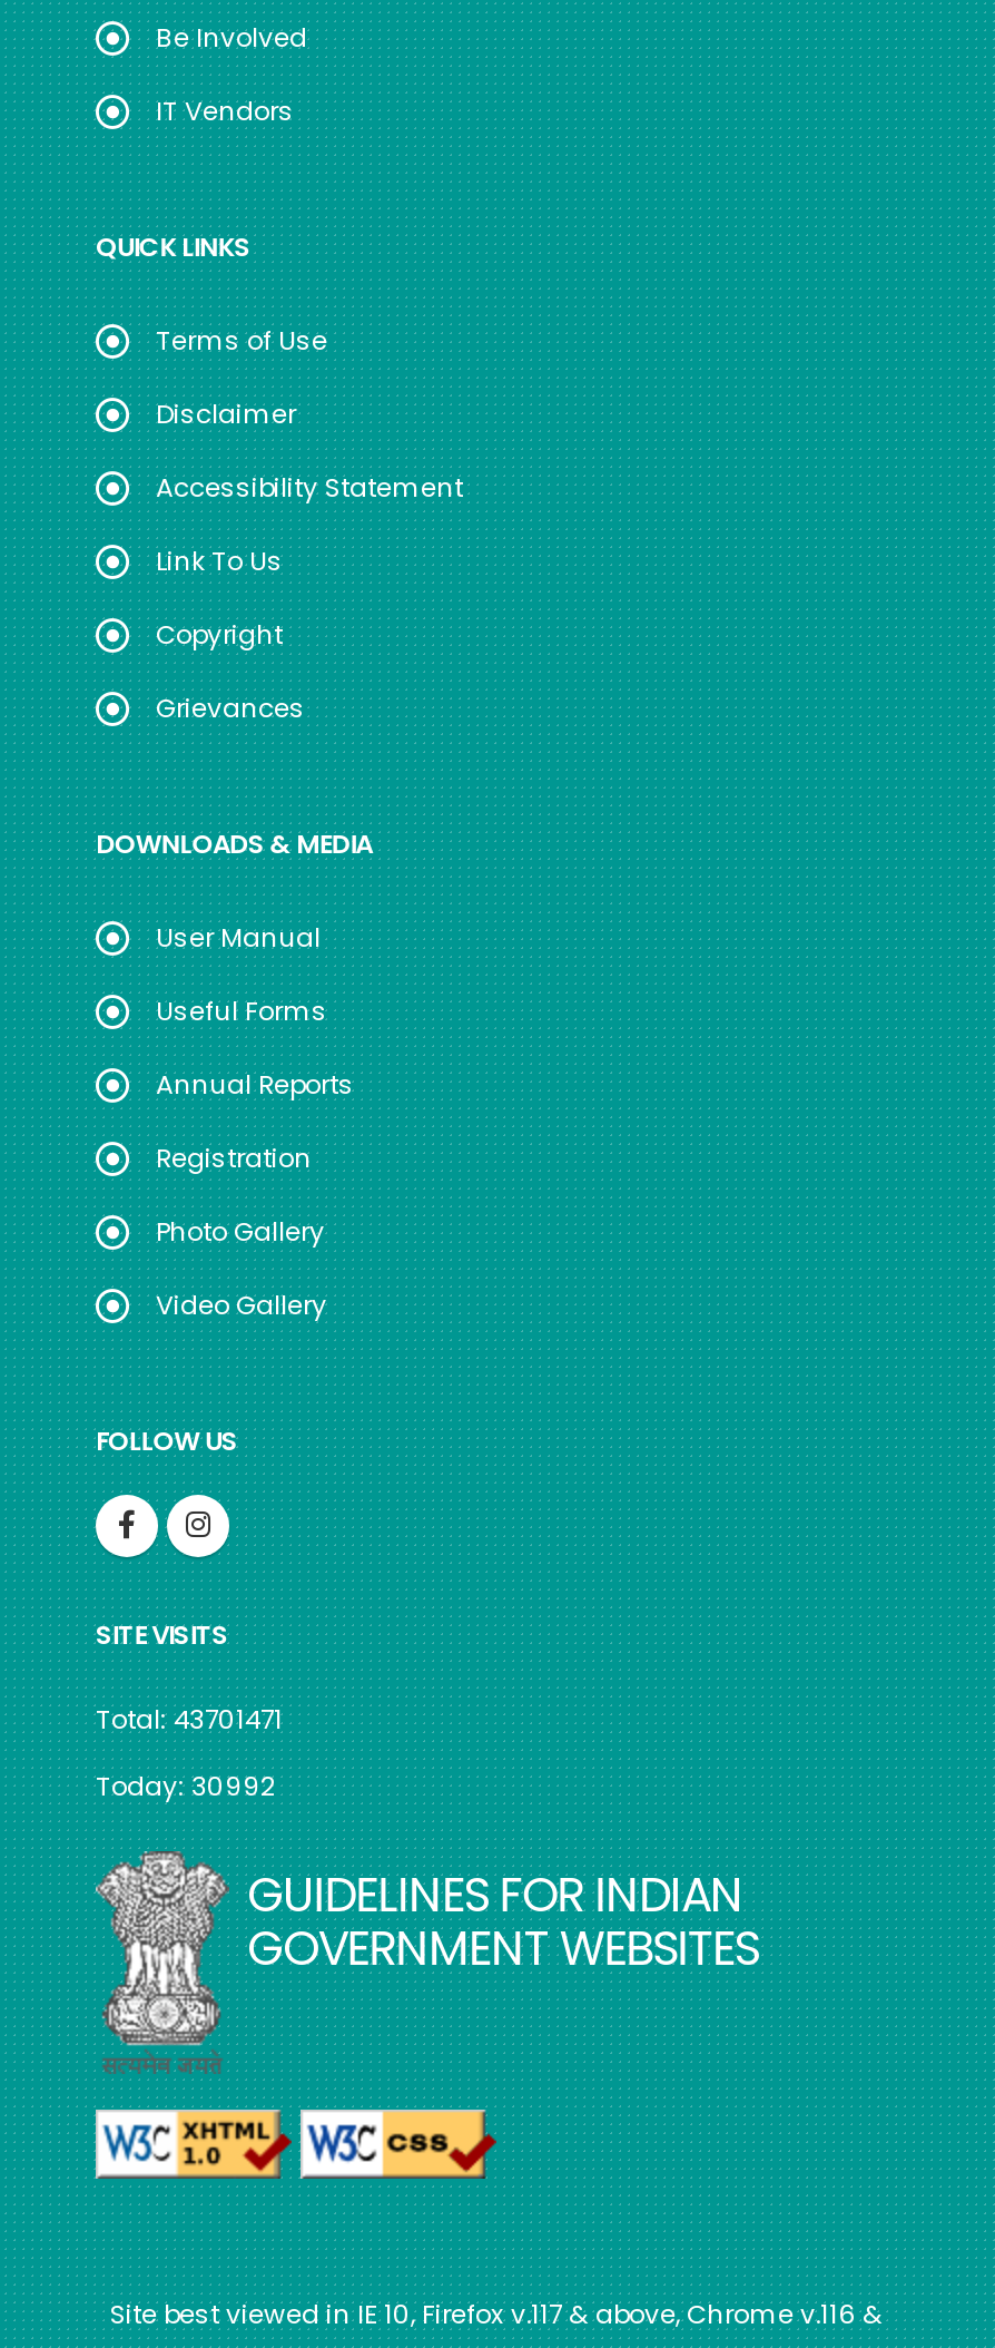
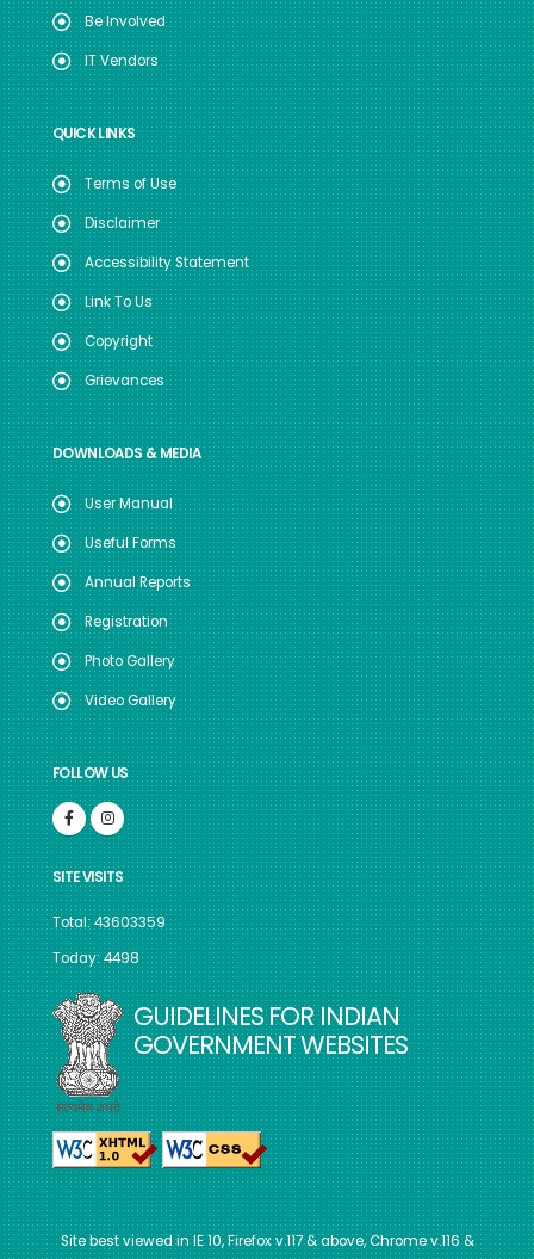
[96,1702,283,1738] Total: 43701471 -> [52,913,166,932] Total: 43603359
[96,1769,276,1804] Today: 30992 -> [52,949,139,968] Today: 4498

